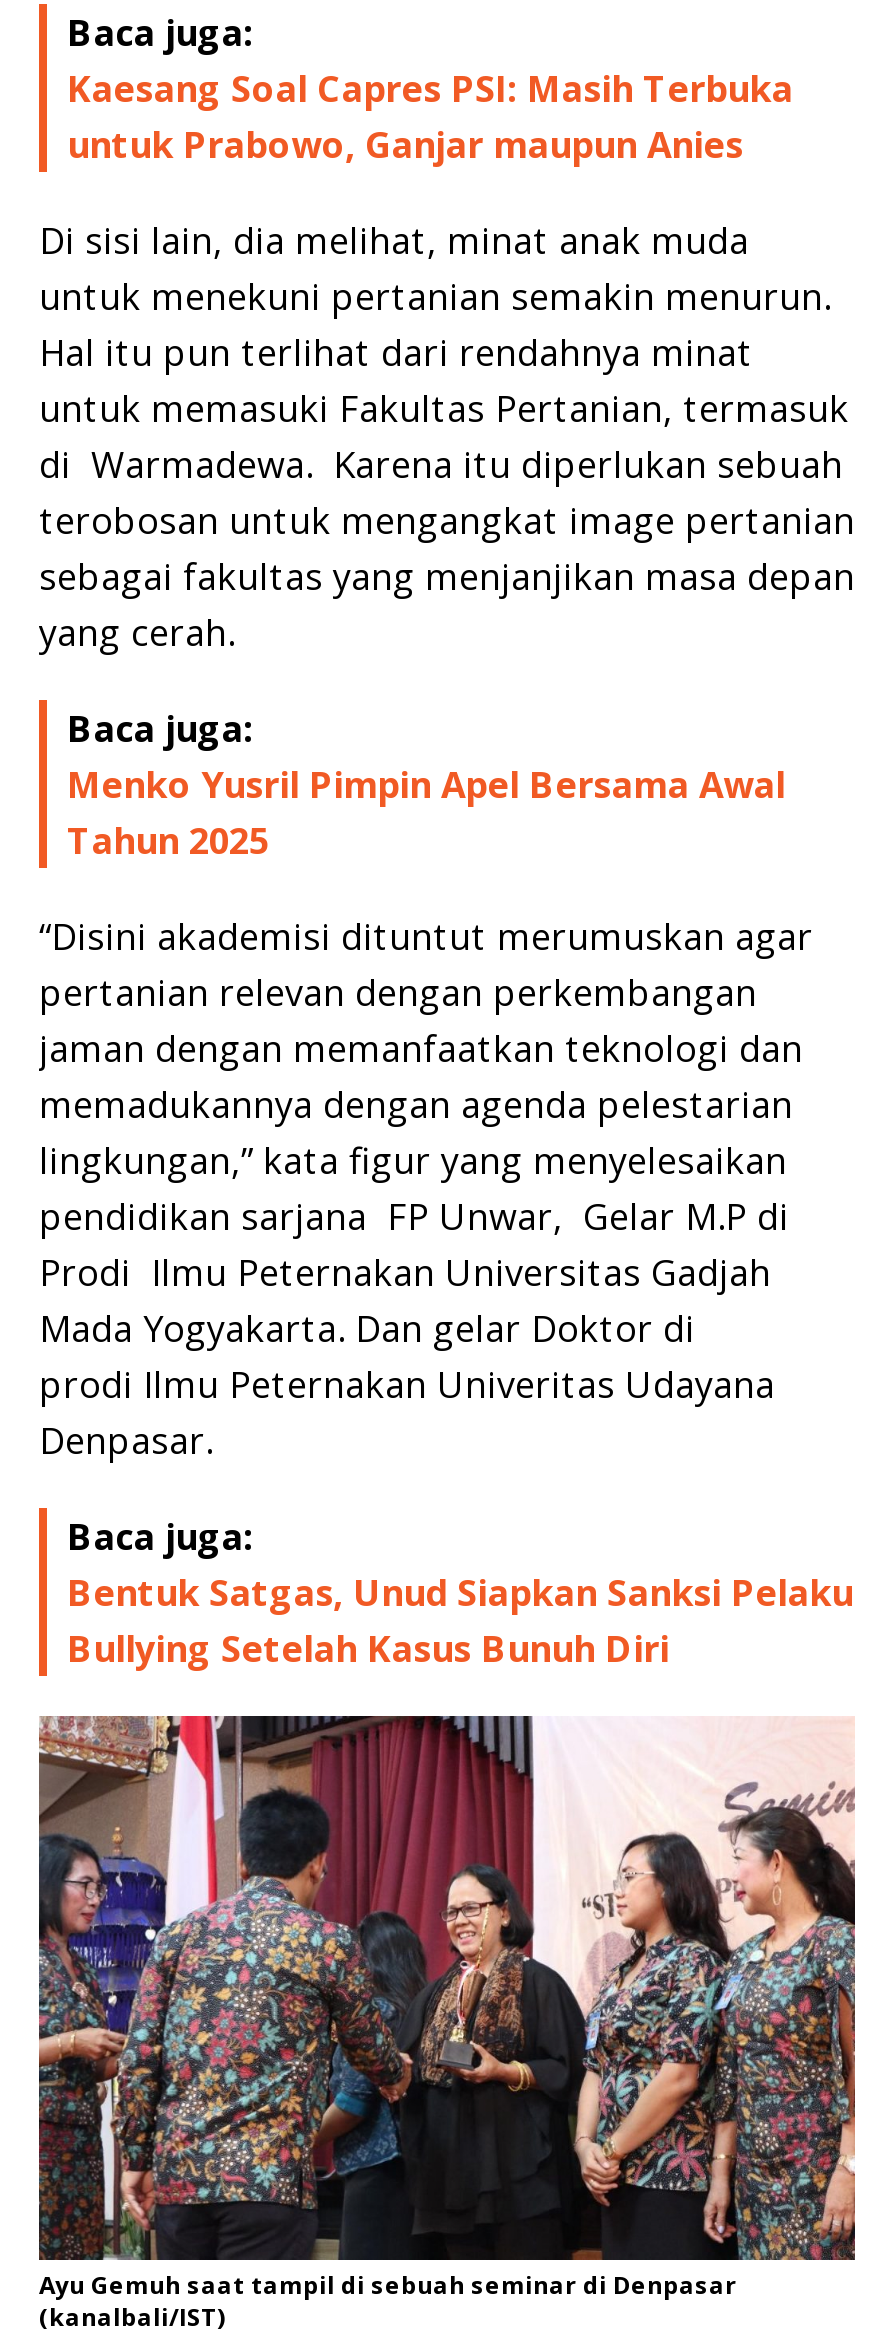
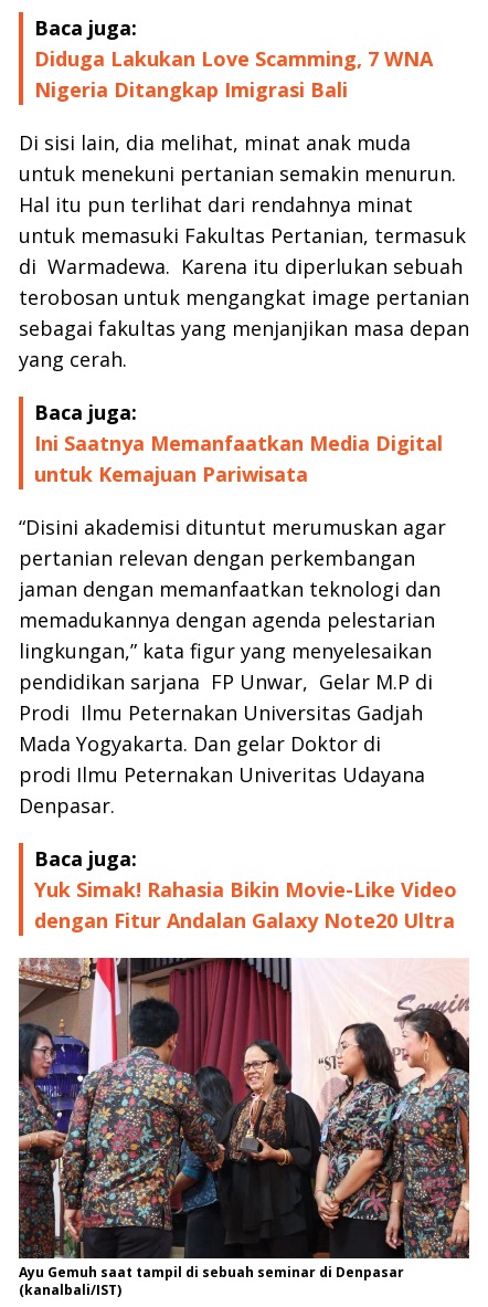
[67,65,793,169] Kaesang Soal Capres PSI: Masih Terbuka | untuk Prabowo, Ganjar maupun Anies -> [34,45,433,102] Diduga Lakukan Love Scamming, 7 WNA | Nigeria Ditangkap Imigrasi Bali
[67,761,785,865] Menko Yusril Pimpin Apel Bersama Awal | Tahun 2025 -> [34,429,443,487] Ini Saatnya Memanfaatkan Media Digital | untuk Kemajuan Pariwisata
[67,1569,853,1673] Bentuk Satgas, Unud Siapkan Sanksi Pelaku | Bullying Setelah Kasus Bunuh Diri -> [34,876,457,933] Yuk Simak! Rahasia Bikin Movie-Like Video | dengan Fitur Andalan Galaxy Note20 Ultra

